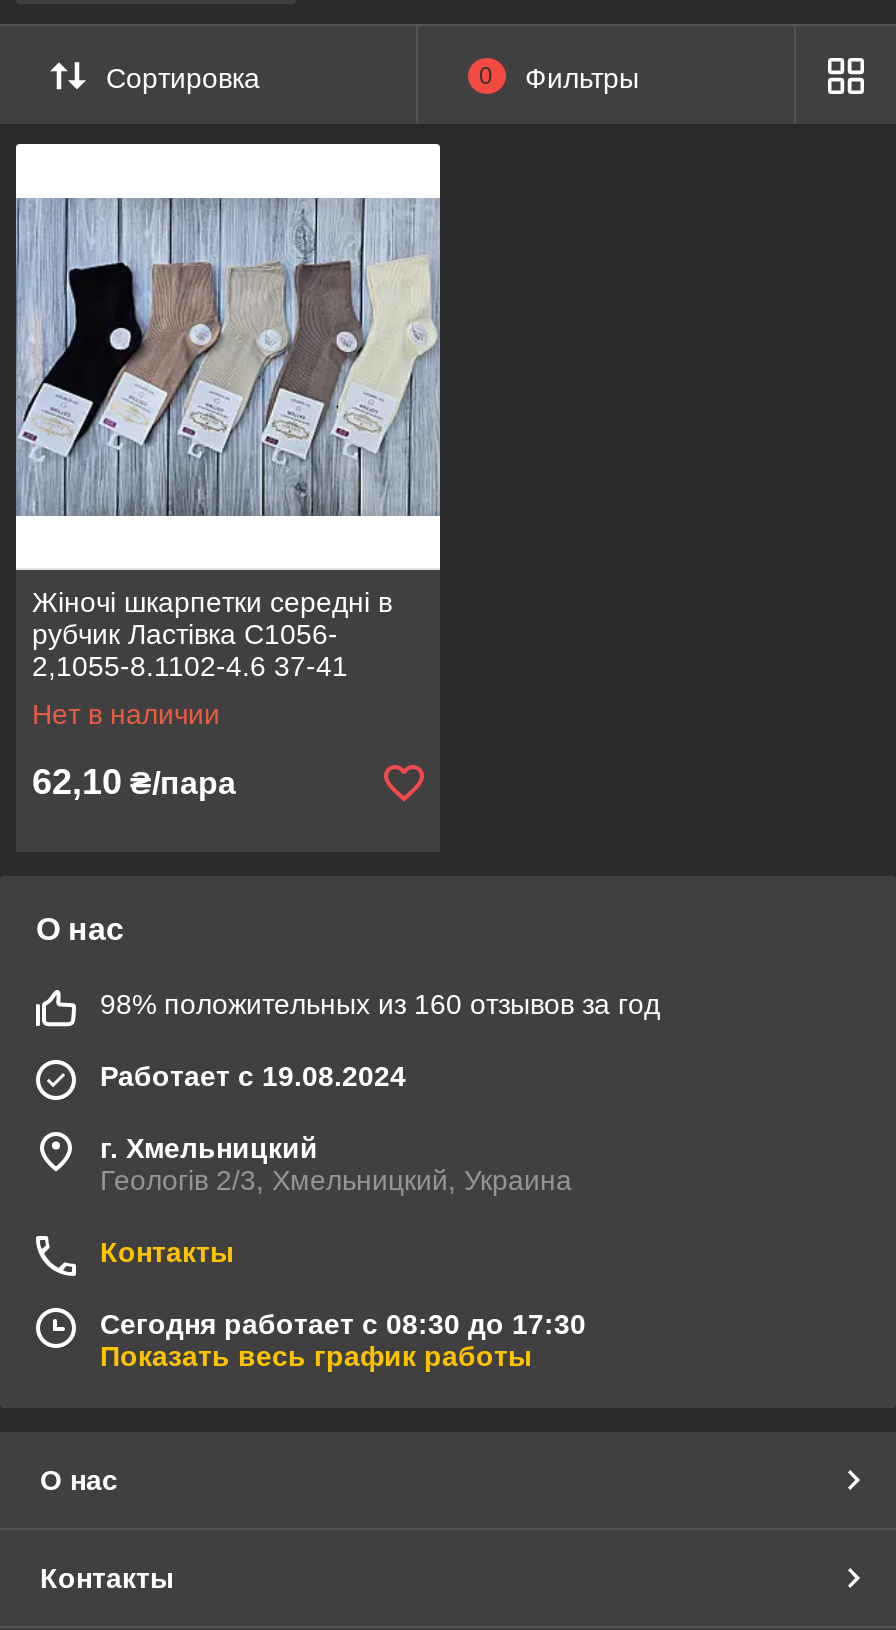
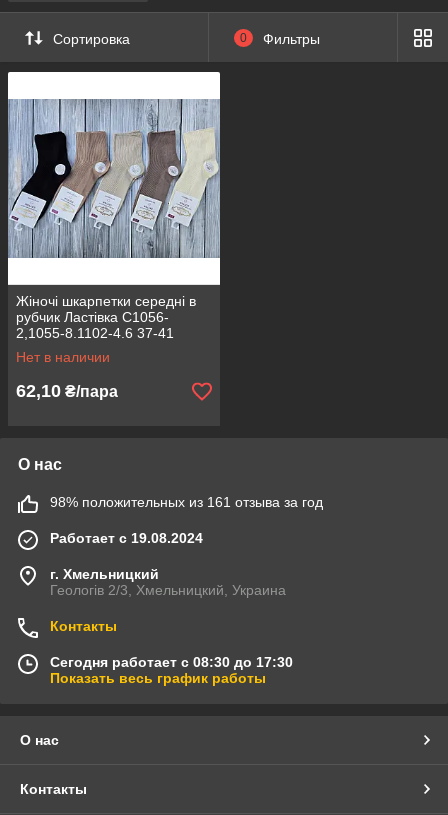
[100,988,660,1020] 98% положительных из 160 отзывов за год -> [50,494,323,510] 98% положительных из 161 отзыва за год

